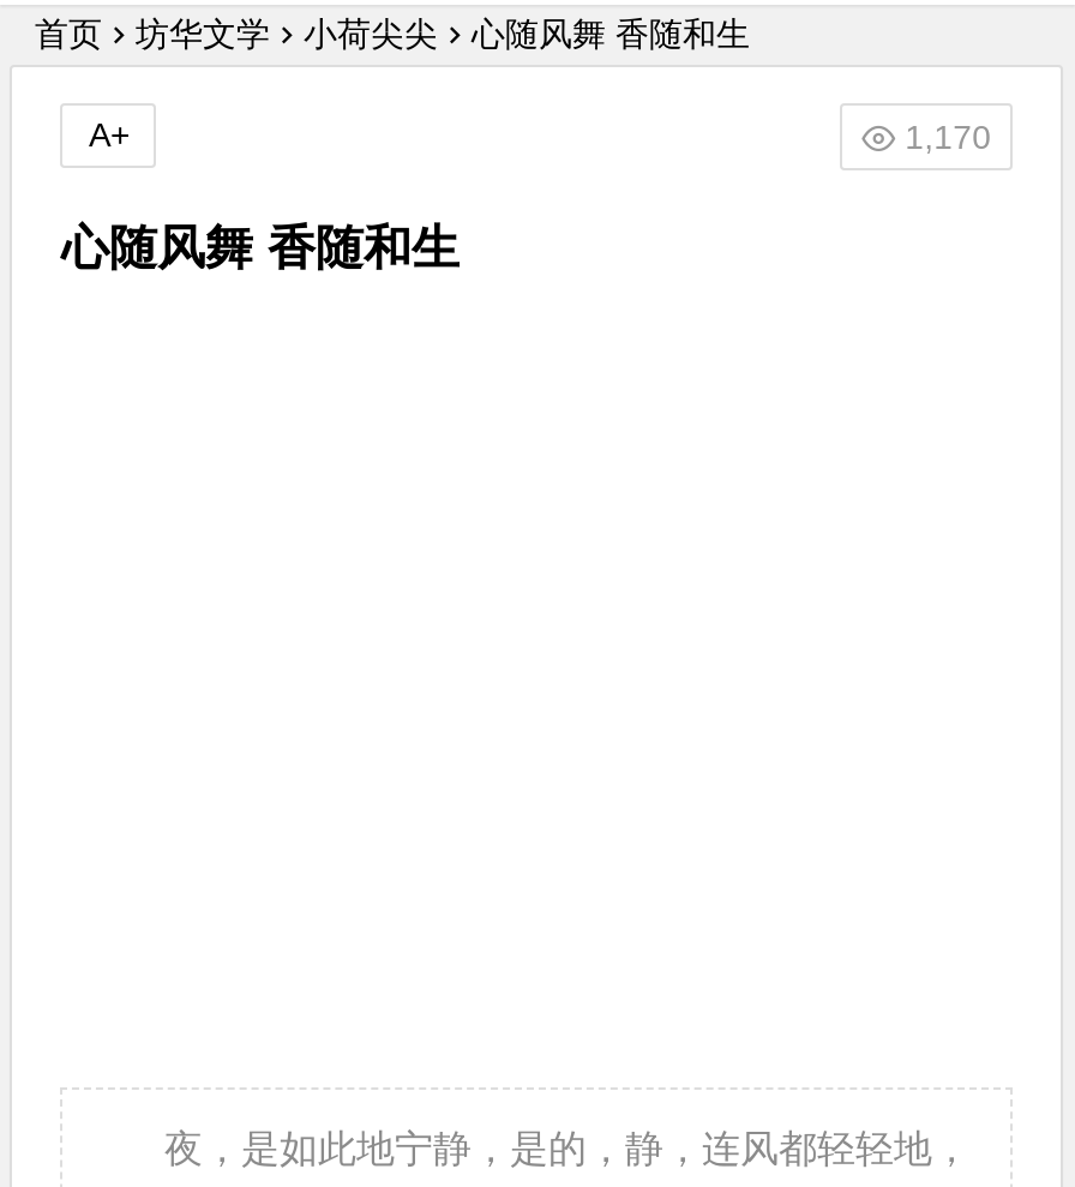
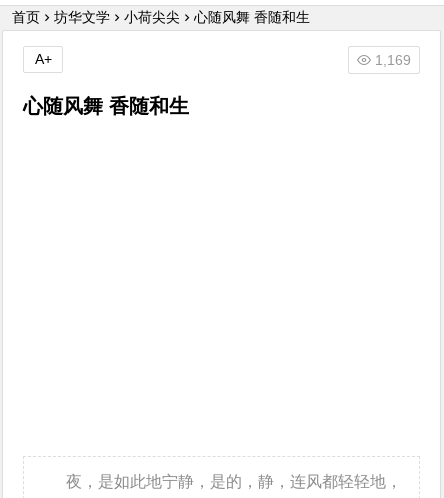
[895,118,991,156] 1,170 -> [371,52,411,68] 1,169

